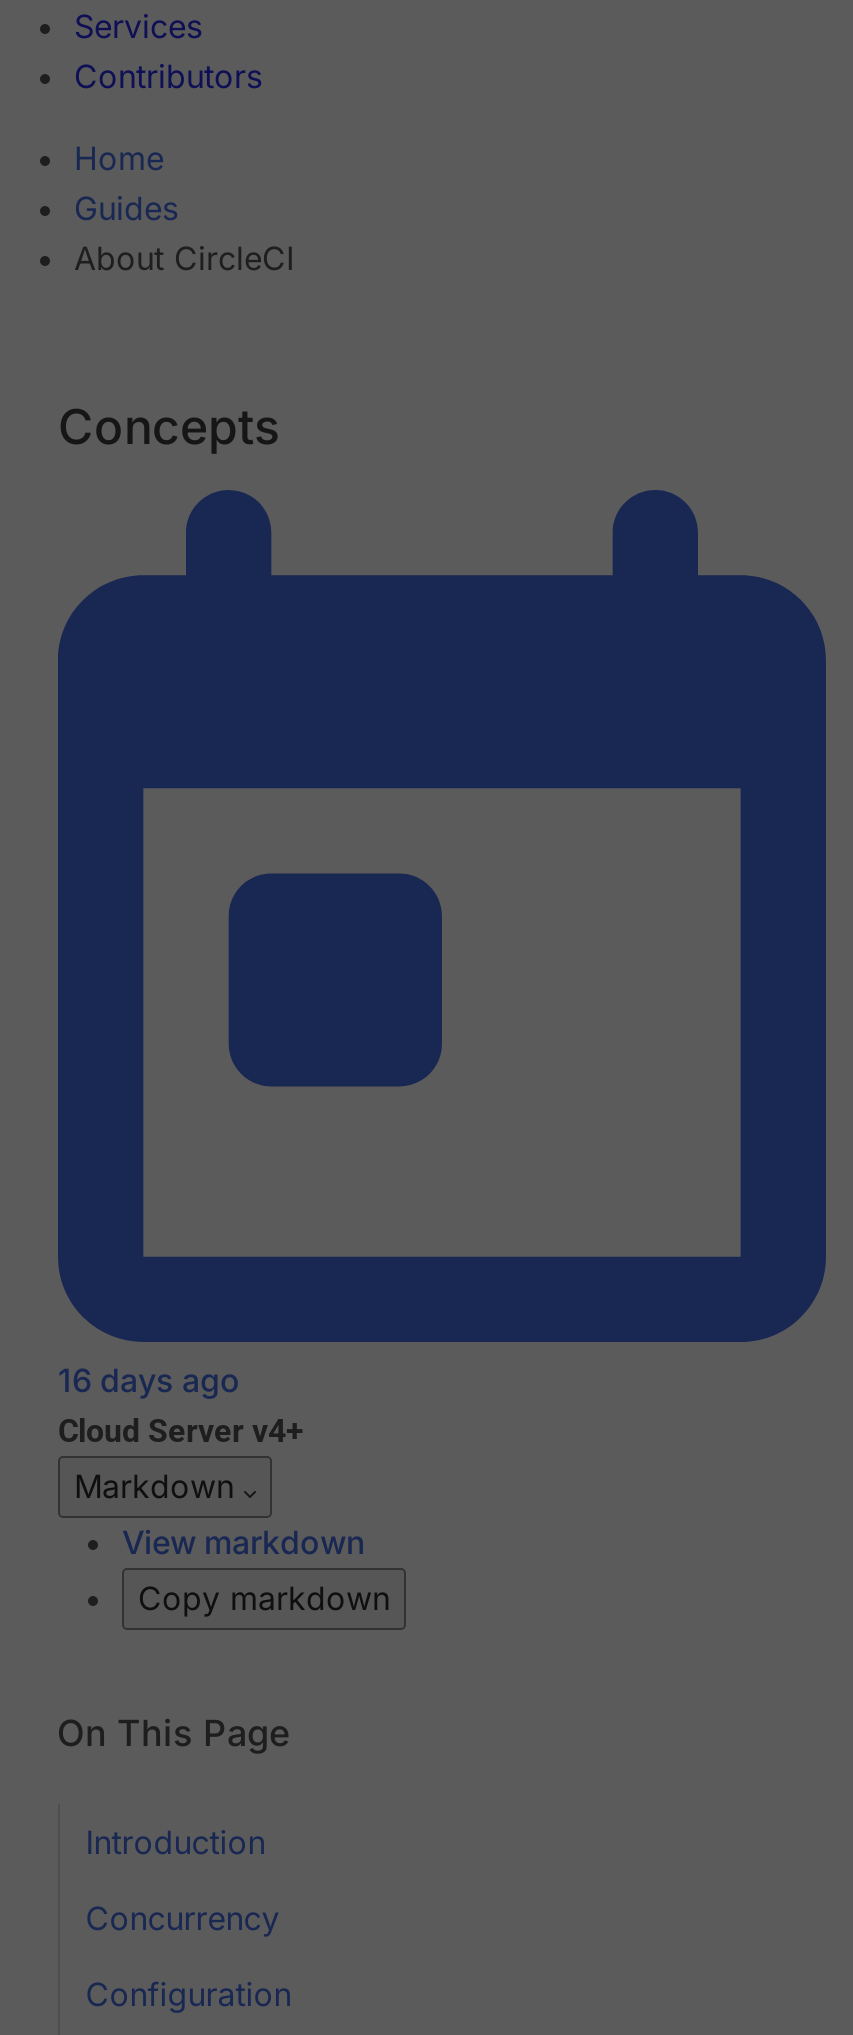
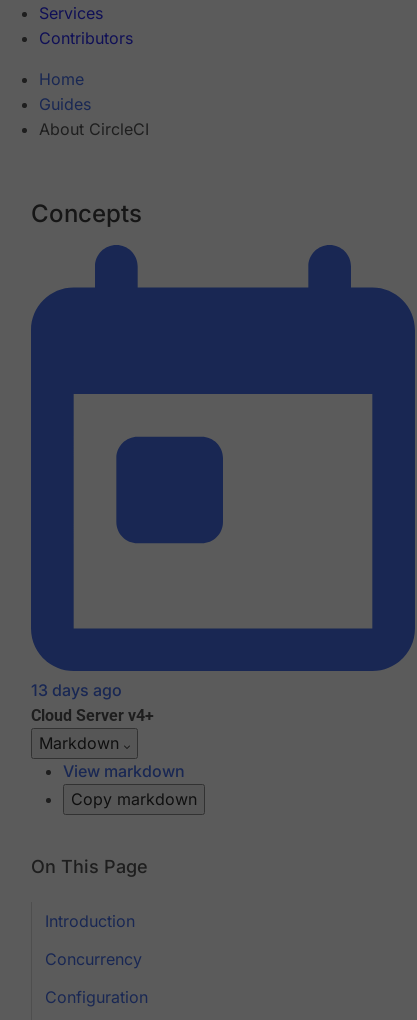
[58,1361,240,1401] 16 days ago -> [31,680,122,700] 13 days ago

